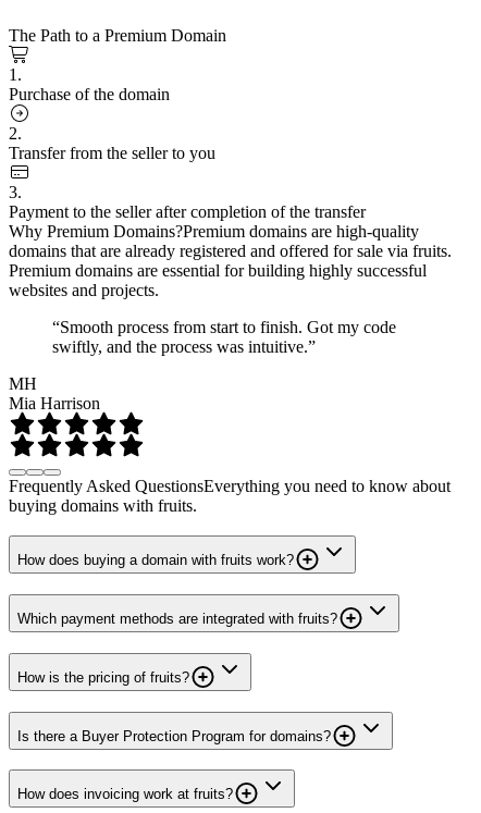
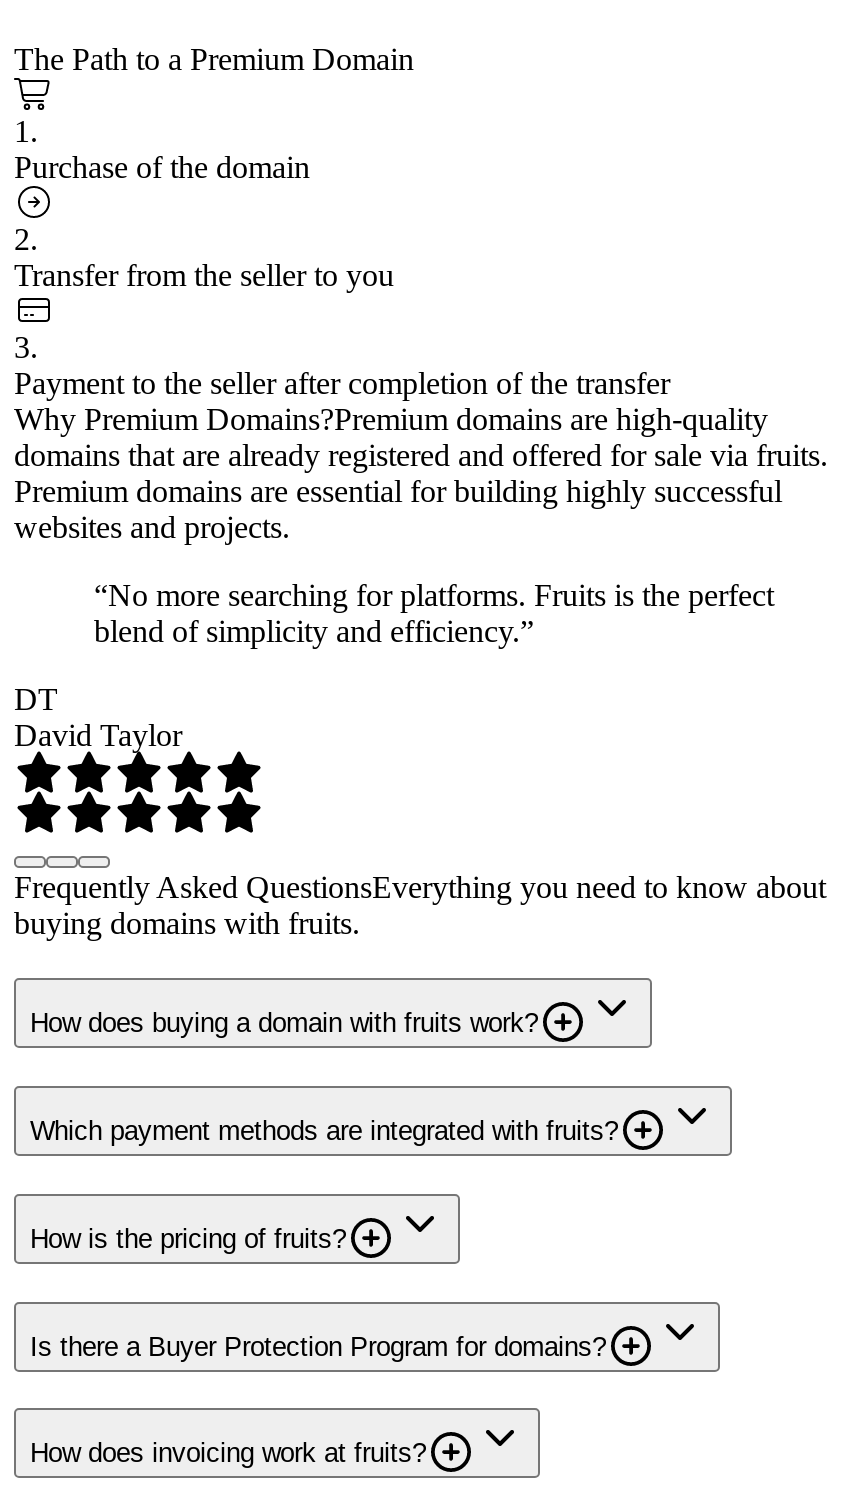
[52,317,396,355] “Smooth process from start to finish. Got my code | swiftly, and the process was intuitive.” -> [94,577,774,647] “No more searching for platforms. Fruits is the perfect | blend of simplicity and efficiency.”
[9,374,100,412] MH | Mia Harrison -> [14,681,182,751] DT | David Taylor

